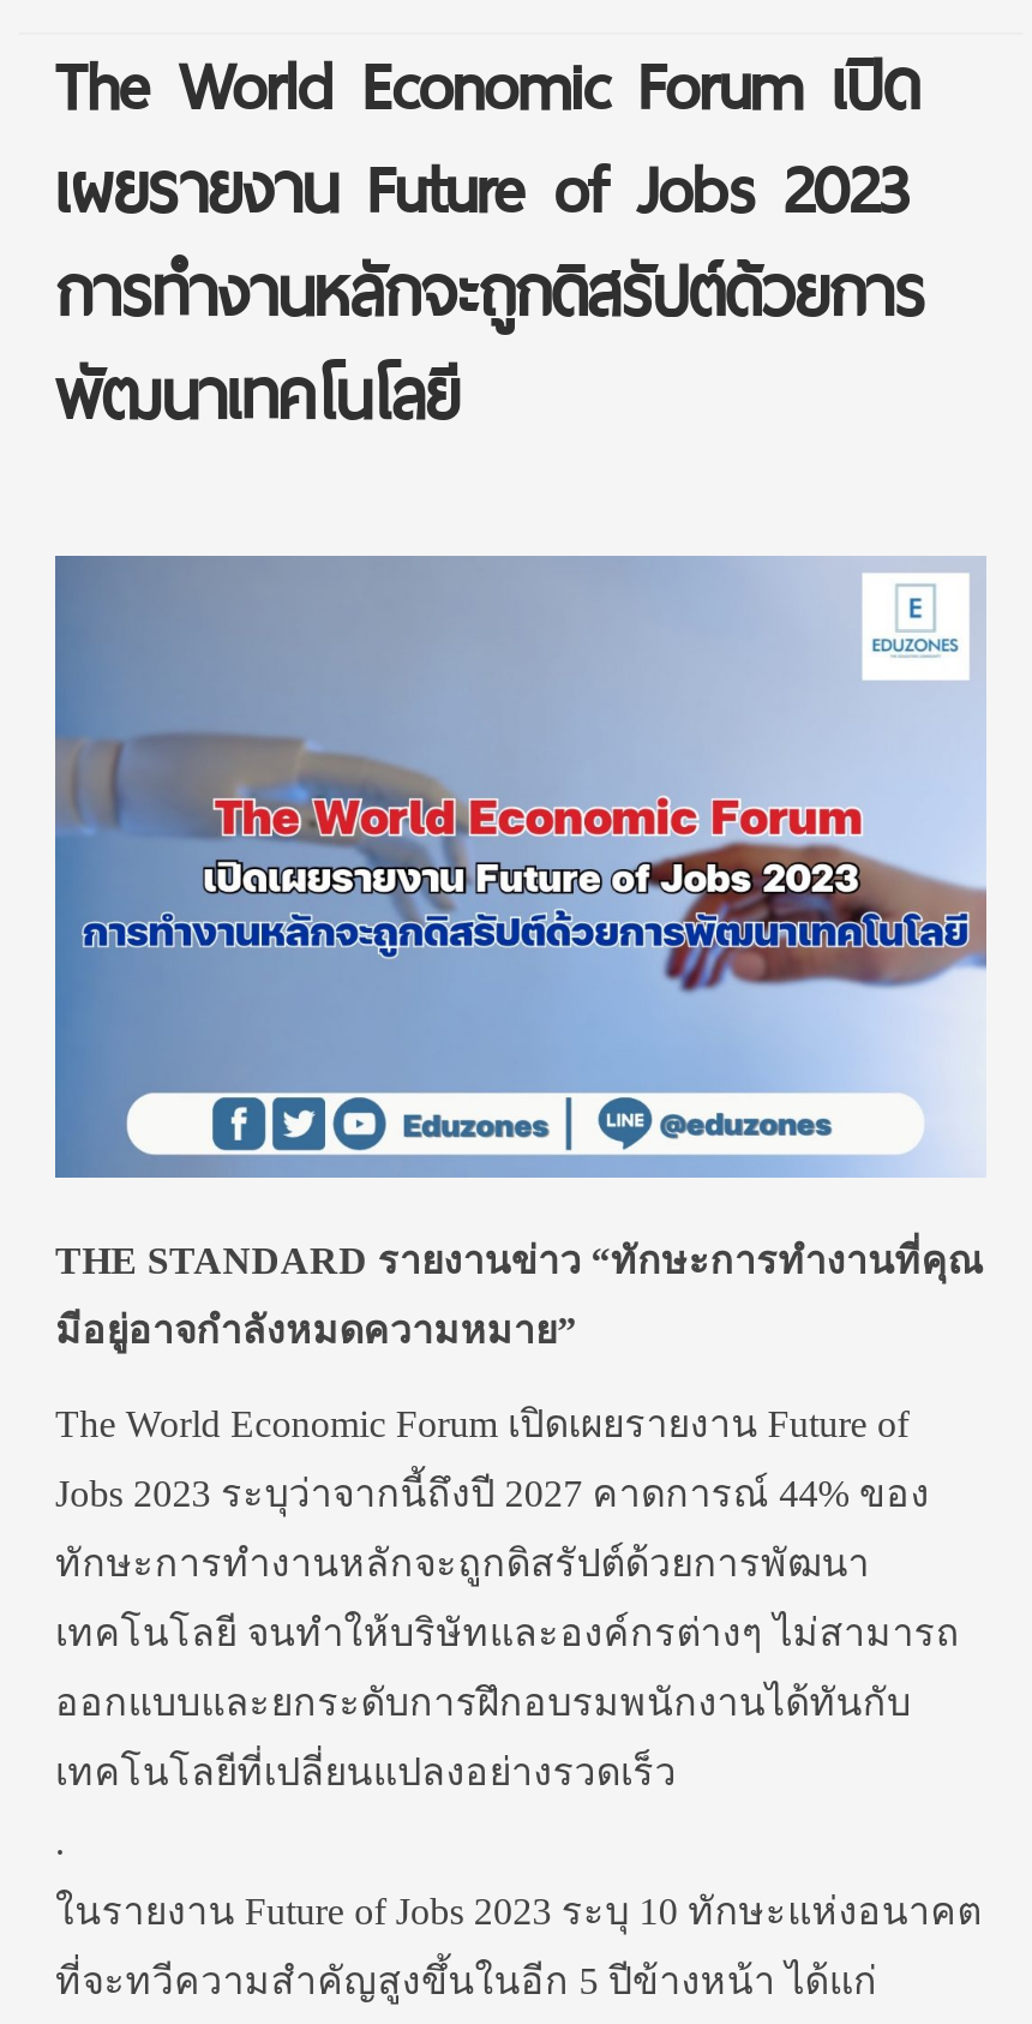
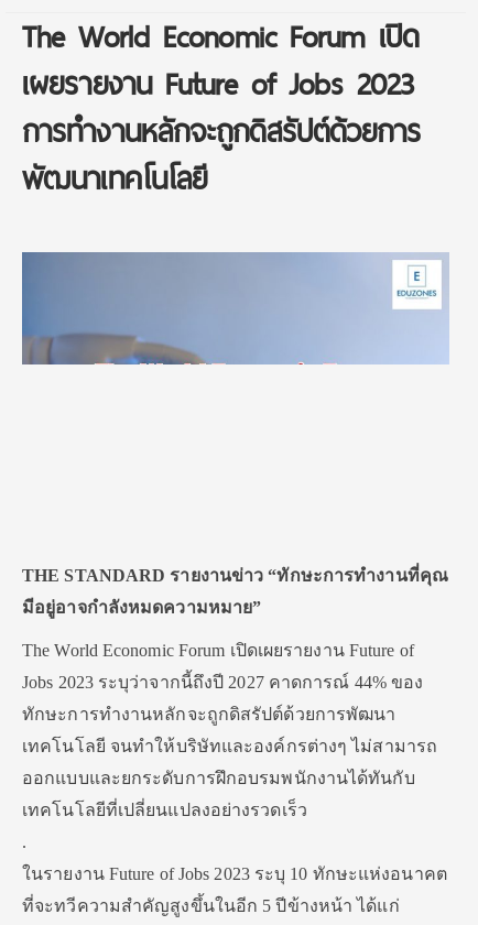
[53,798,989,1180] [image] -> none

